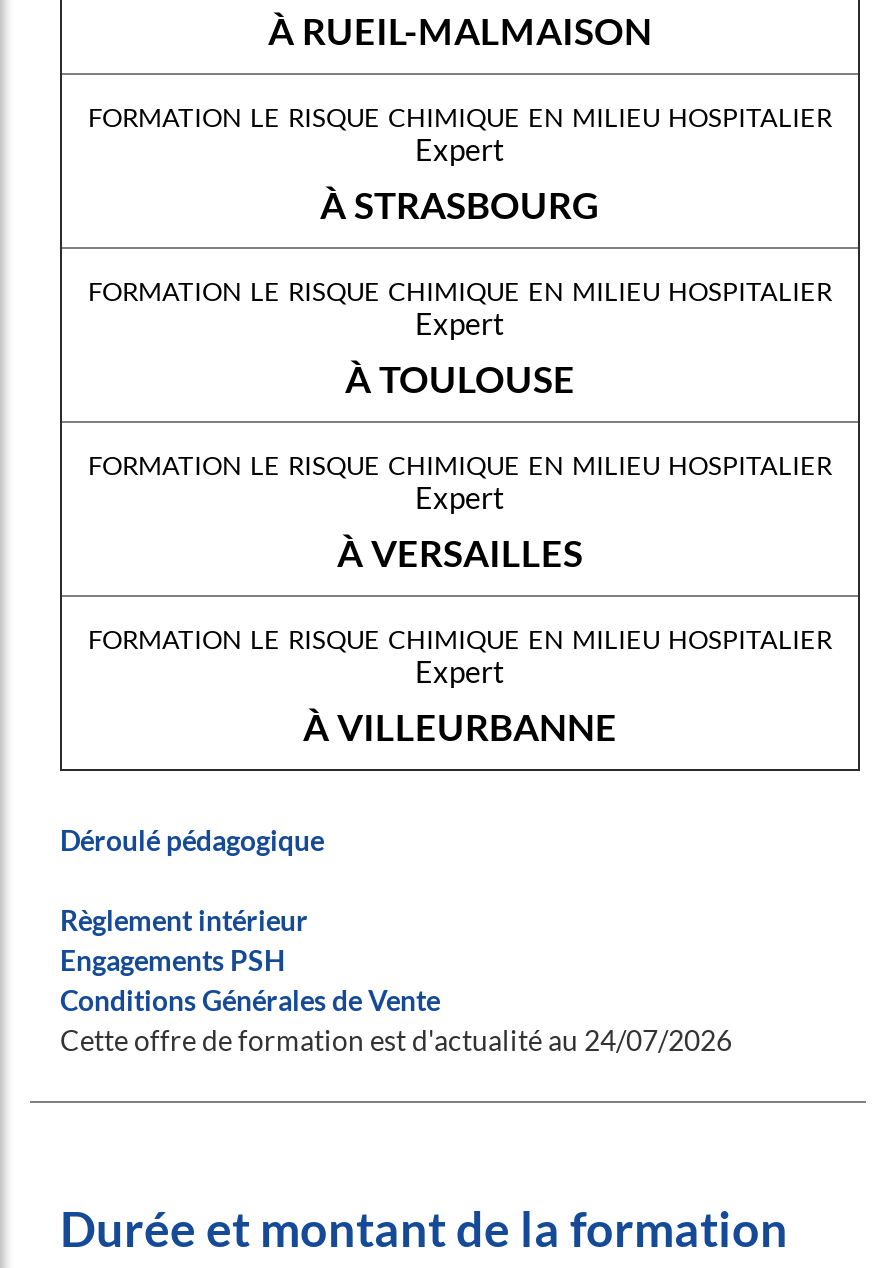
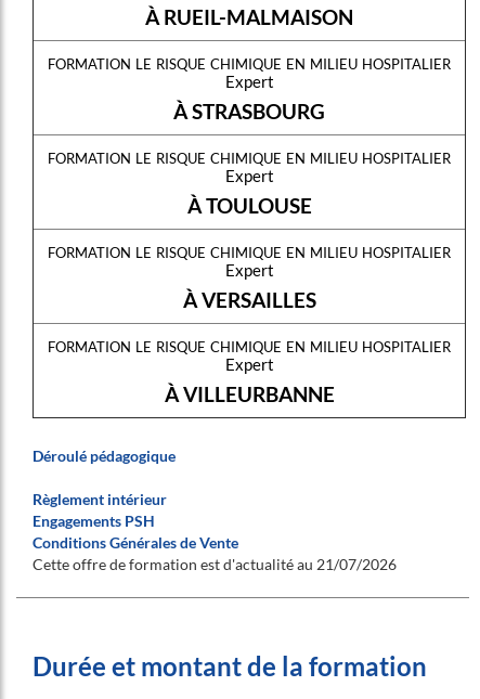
[60,1023,732,1057] Cette offre de formation est d'actualité au 24/07/2026 -> [33,555,397,573] Cette offre de formation est d'actualité au 21/07/2026

